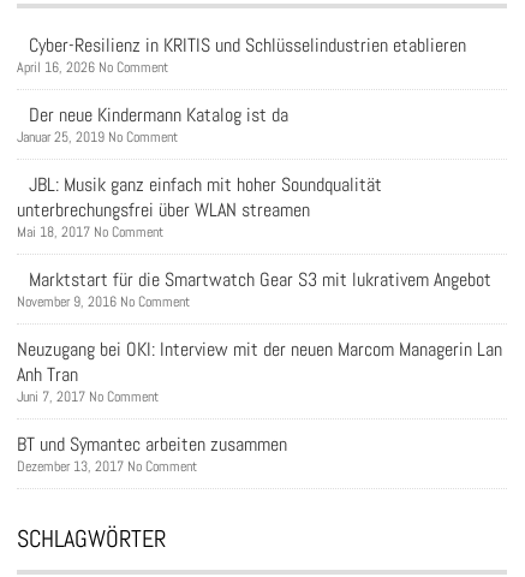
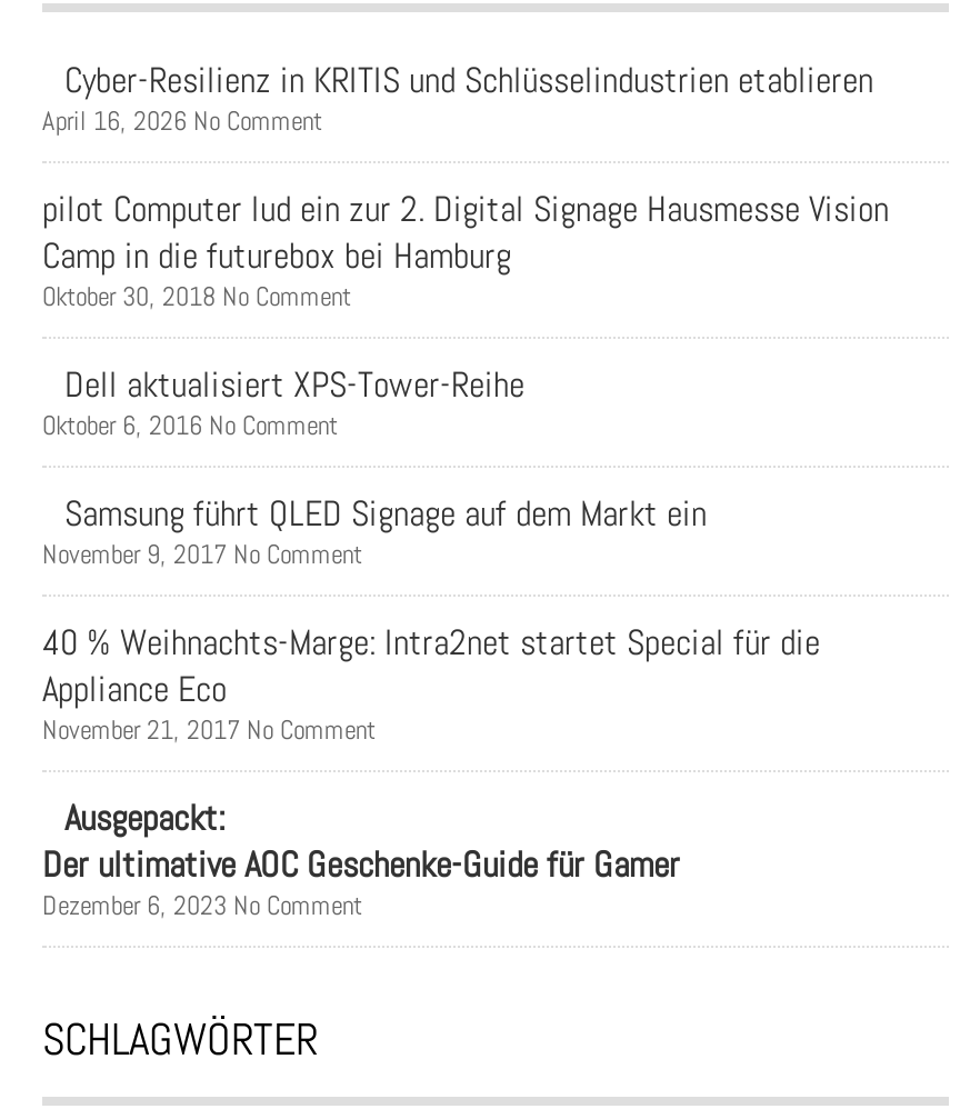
[17,102,288,147] Der neue Kindermann Katalog ist da | Januar 25, 2019 No Comment -> [42,186,889,314] pilot Computer lud ein zur 2. Digital Signage Hausmesse Vision | Camp in die futurebox bei Hamburg | Oktober 30, 2018 No Comment
[17,172,382,242] JBL: Musik ganz einfach mit hoher Soundqualität | unterbrechungsfrei über WLAN streamen | Mai 18, 2017 No Comment -> [42,361,524,443] Dell aktualisiert XPS-Tower-Reihe | Oktober 6, 2016 No Comment
[17,267,491,311] Marktstart für die Smartwatch Gear S3 mit lukrativem Angebot | November 9, 2016 No Comment -> [42,490,707,572] Samsung führt QLED Signage auf dem Markt ein | November 9, 2017 No Comment
[17,337,502,406] Neuzugang bei OKI: Interview mit der neuen Marcom Managerin Lan | Anh Tran | Juni 7, 2017 No Comment -> [42,619,820,748] 40 % Weihnachts-Marge: Intra2net startet Special für die | Appliance Eco | November 21, 2017 No Comment
[17,432,287,476] BT und Symantec arbeiten zusammen | Dezember 13, 2017 No Comment -> [42,795,680,923] Ausgepackt: | Der ultimative AOC Geschenke-Guide für Gamer | Dezember 6, 2023 No Comment

